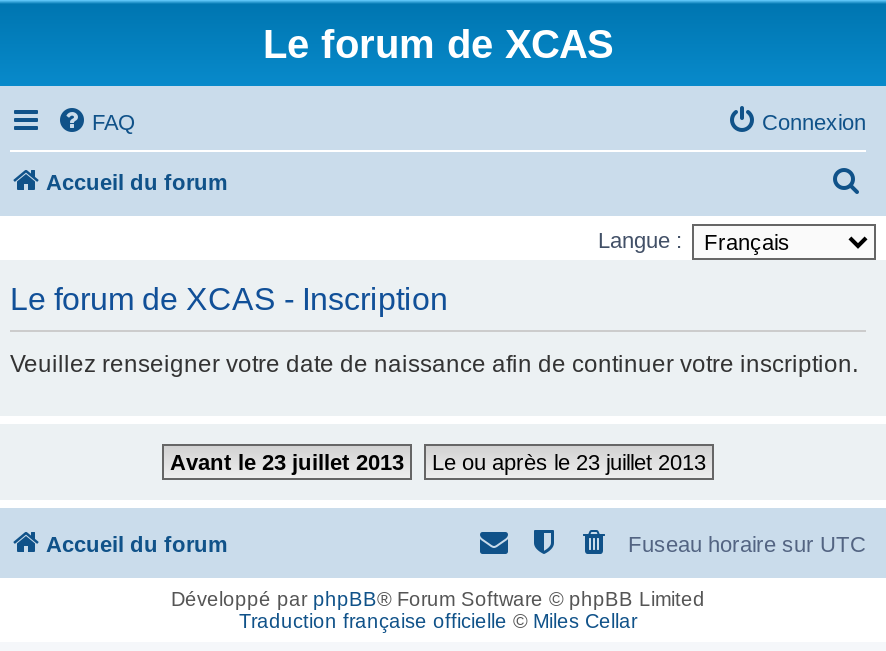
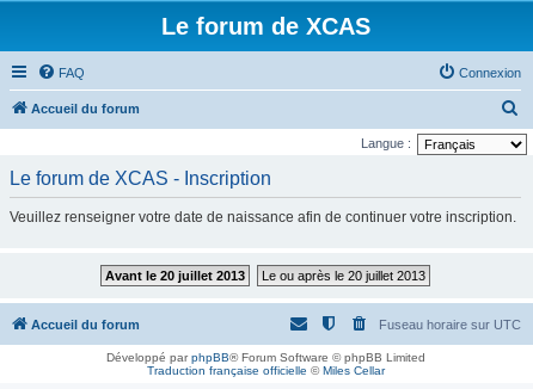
[170,450,404,474] Avant le 23 juillet 2013 -> [105,268,245,283] Avant le 20 juillet 2013
[432,450,706,474] Le ou après le 23 juillet 2013 -> [262,268,425,283] Le ou après le 20 juillet 2013

